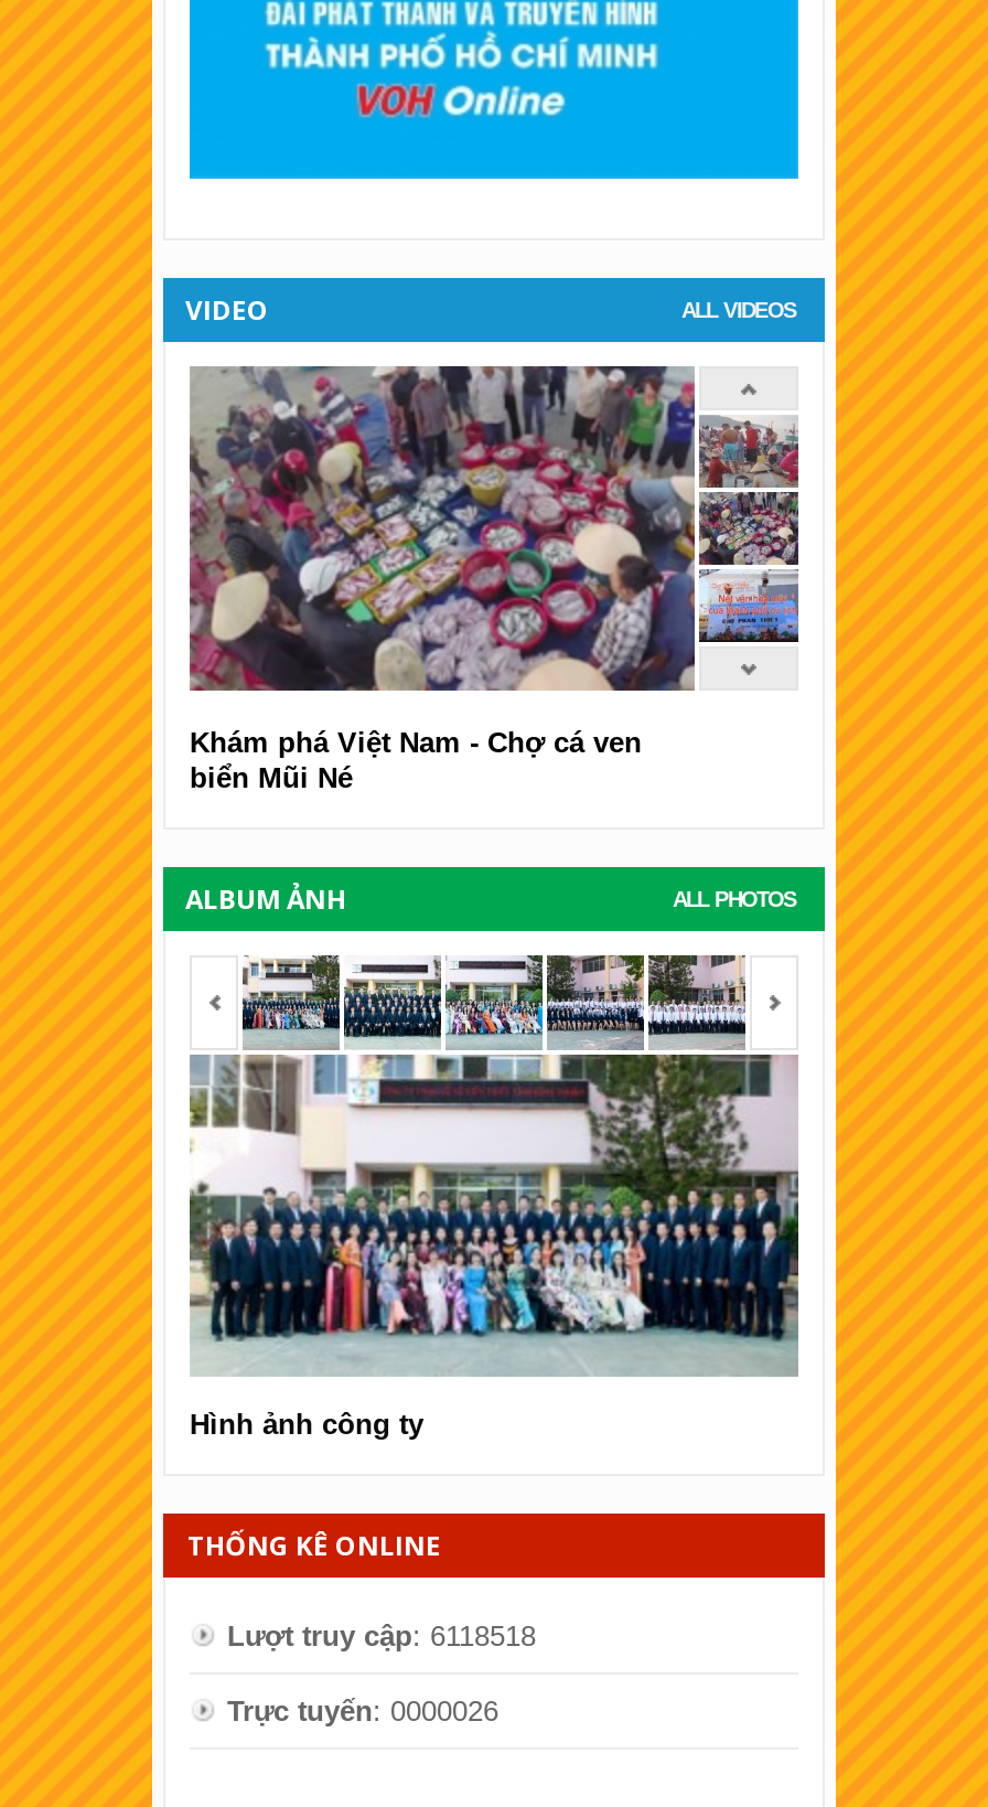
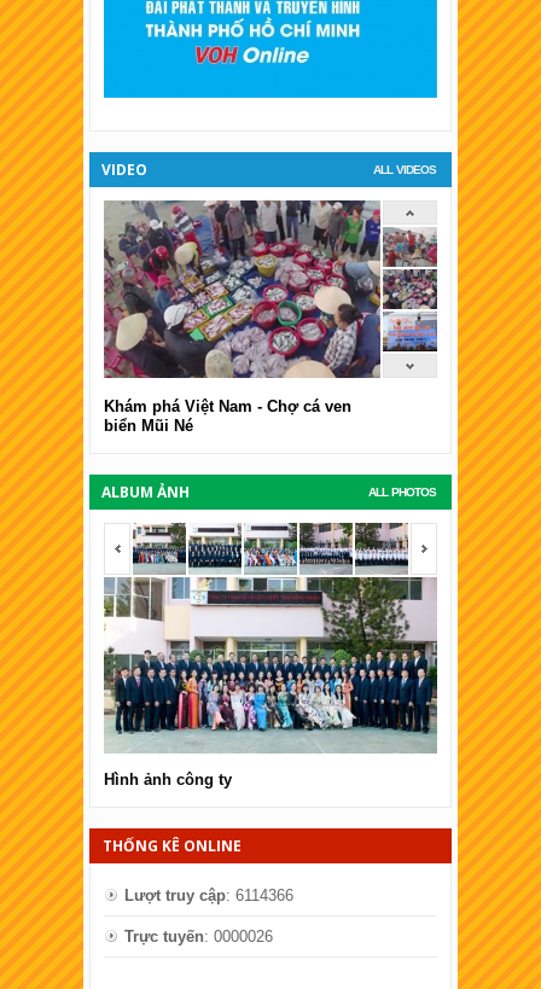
[227,1620,536,1653] Lượt truy cập: 6118518 -> [124,886,293,905] Lượt truy cập: 6114366

